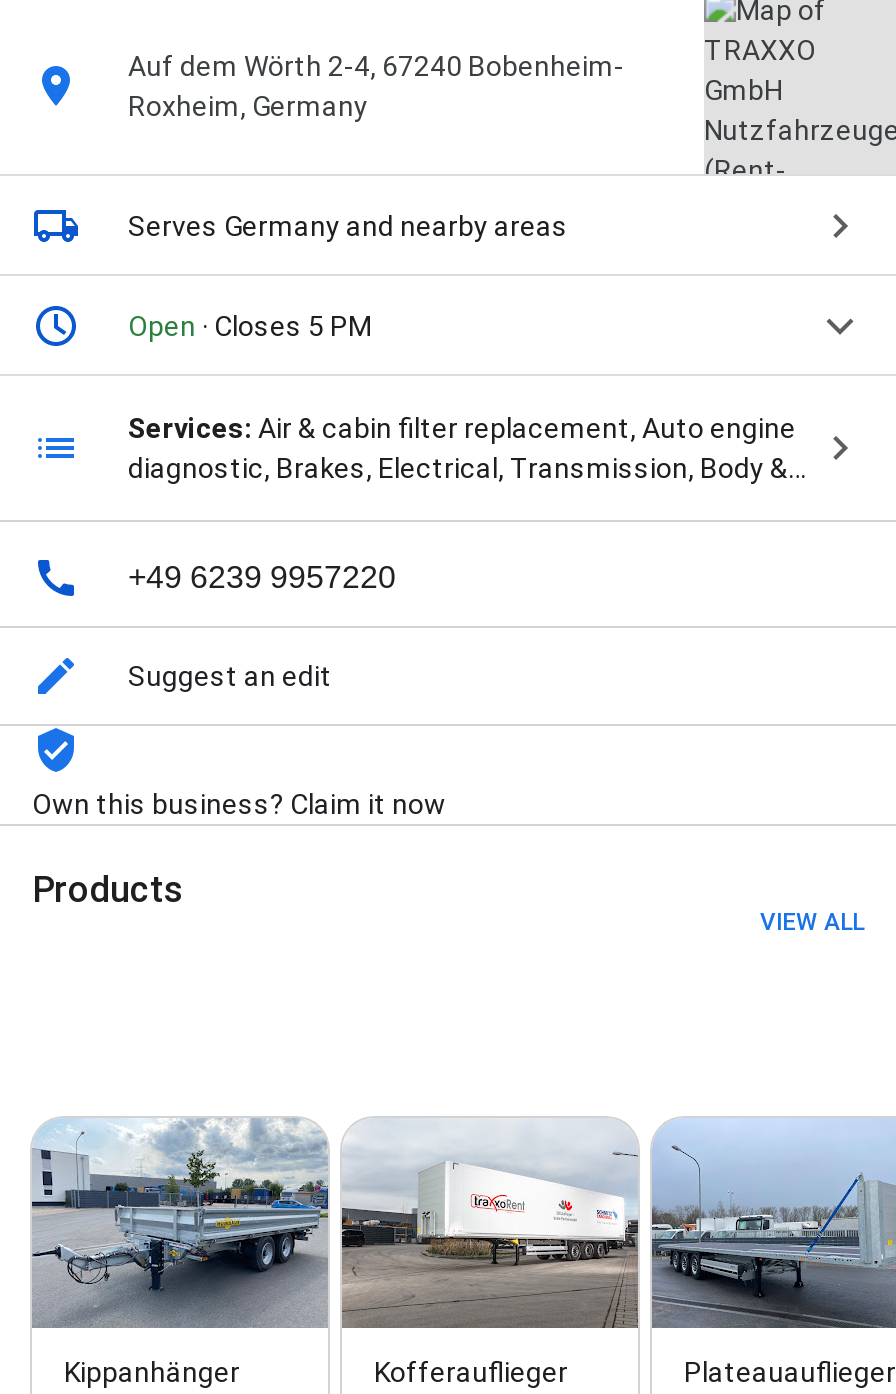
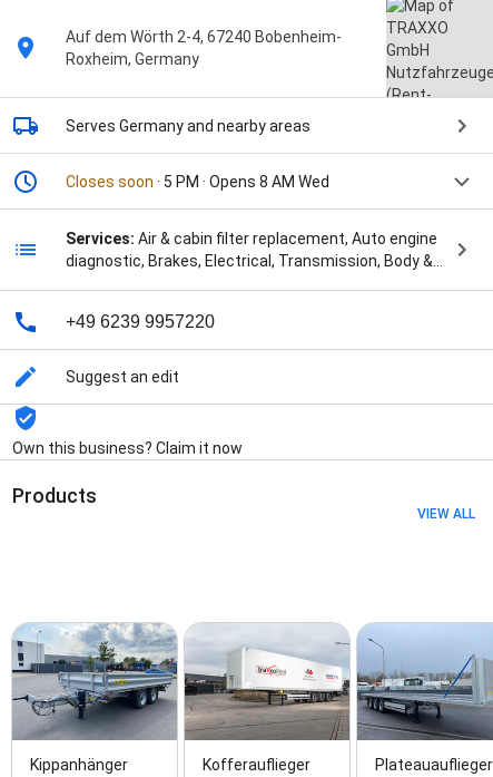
[128,310,372,342] Open · Closes 5 PM -> [66,173,329,191] Closes soon · 5 PM · Opens 8 AM Wed

